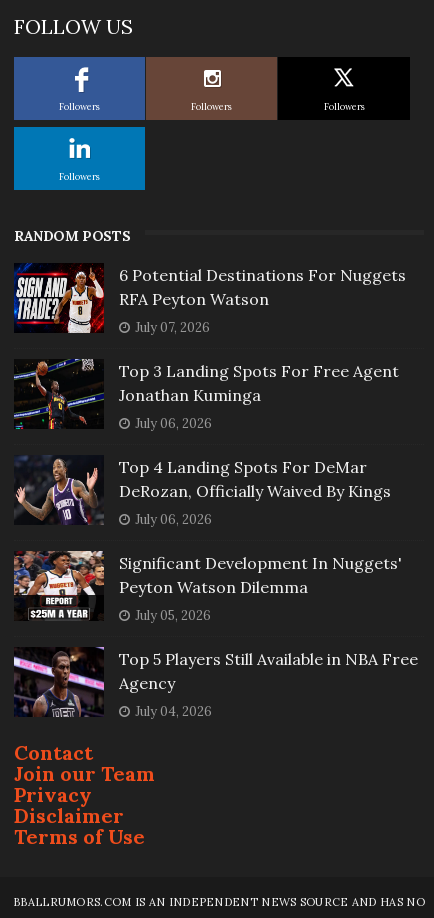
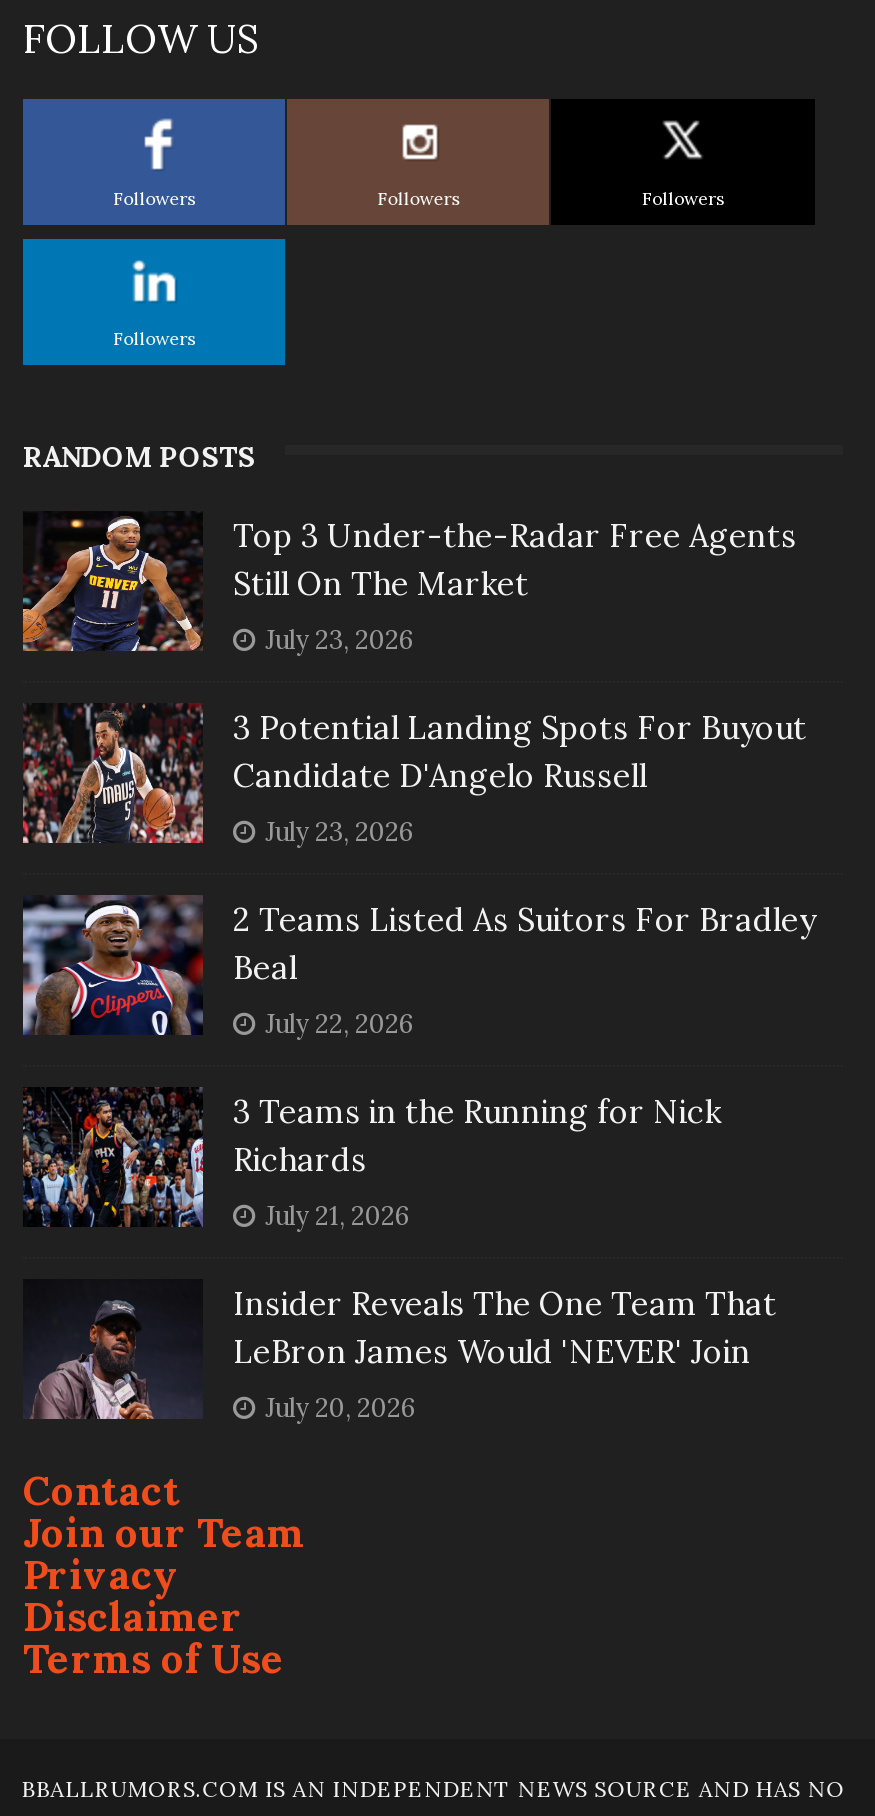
[13,262,406,334] [image] | 6 Potential Destinations For Nuggets | RFA Peyton Watson -> [21,511,797,653] [image] | Top 3 Under-the-Radar Free Agents | Still On The Market
[135,319,210,336] July 07, 2026 -> [265,624,415,658] July 23, 2026
[13,358,399,430] [image] | Top 3 Landing Spots For Free Agent | Jonathan Kuminga -> [21,701,807,845] [image] | 3 Potential Landing Spots For Buyout | Candidate D'Angelo Russell
[135,415,212,432] July 06, 2026 -> [265,816,415,850] July 23, 2026
[14,455,391,525] [image] | Top 4 Landing Spots For DeMar | DeRozan, Officially Waived By Kings -> [21,893,815,1037] [image] | 2 Teams Listed As Suitors For Bradley | Beal
[135,511,212,528] July 06, 2026 -> [265,1008,415,1042] July 22, 2026
[13,550,402,621] [image] | Significant Development In Nuggets' | Peyton Watson Dilemma -> [21,1087,721,1229] [image] | 3 Teams in the Running for Nick | Richards
[135,607,211,624] July 05, 2026 -> [265,1200,411,1234] July 21, 2026
[13,646,418,718] [image] | Top 5 Players Still Available in NBA Free | Agency -> [23,1279,777,1421] [image] | Insider Reveals The One Team That | LeBron James Would 'NEVER' Join
[135,703,212,720] July 04, 2026 -> [265,1392,417,1426] July 20, 2026

